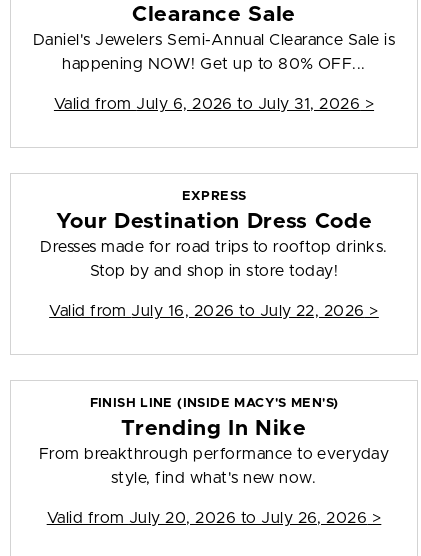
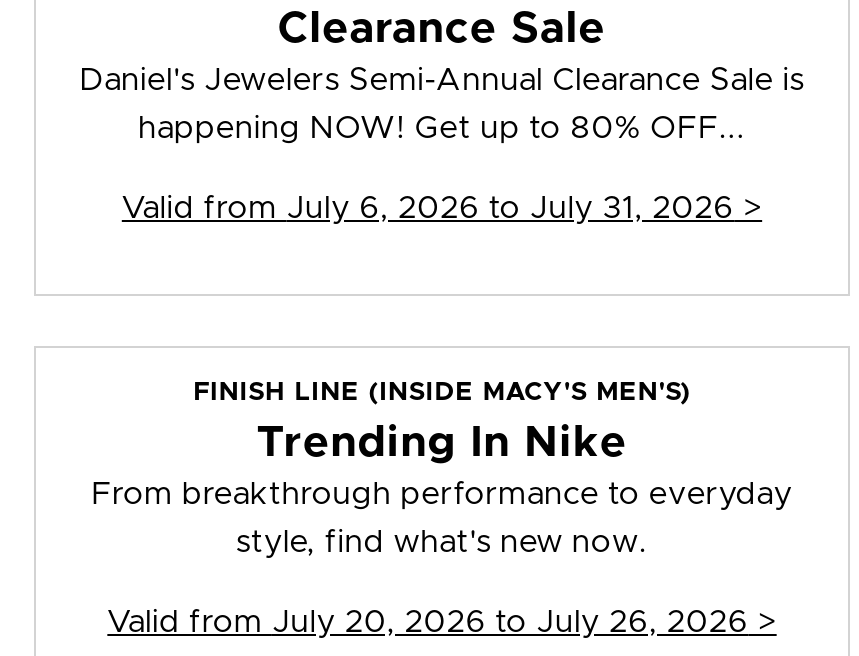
[40,190,387,319] EXPRESS | Your Destination Dress Code | Dresses made for road trips to rooftop drinks. | Stop by and shop in store today! | Valid from July 16, 2026 to July 22, 2026 > -> none

